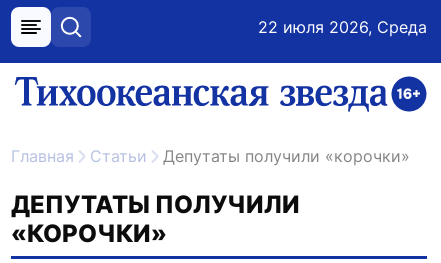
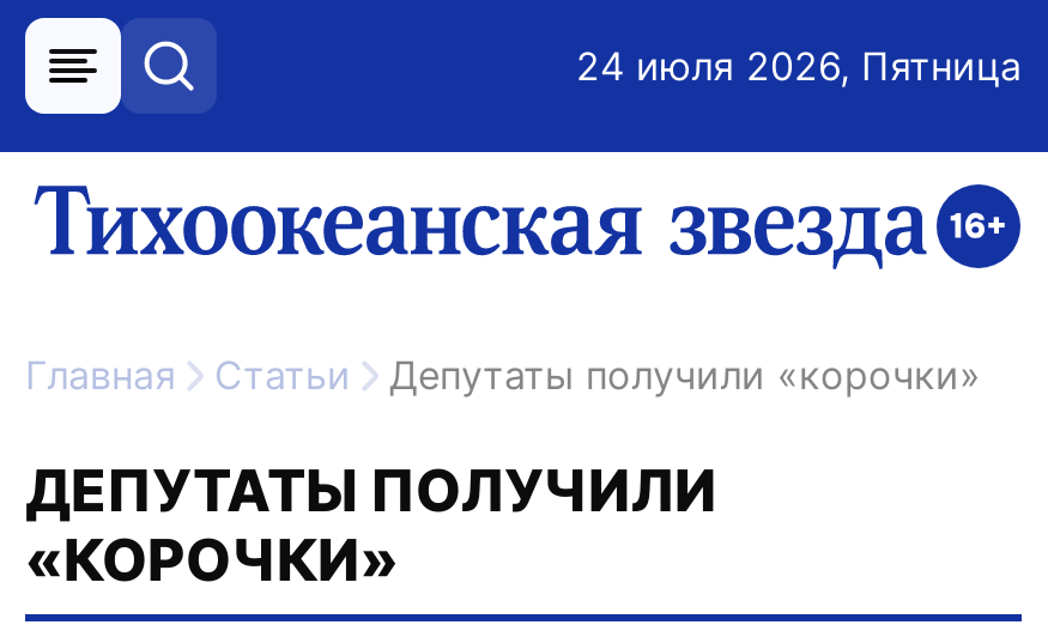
[258,17,427,37] 22 июля 2026, Среда -> [576,42,1022,90] 24 июля 2026, Пятница

